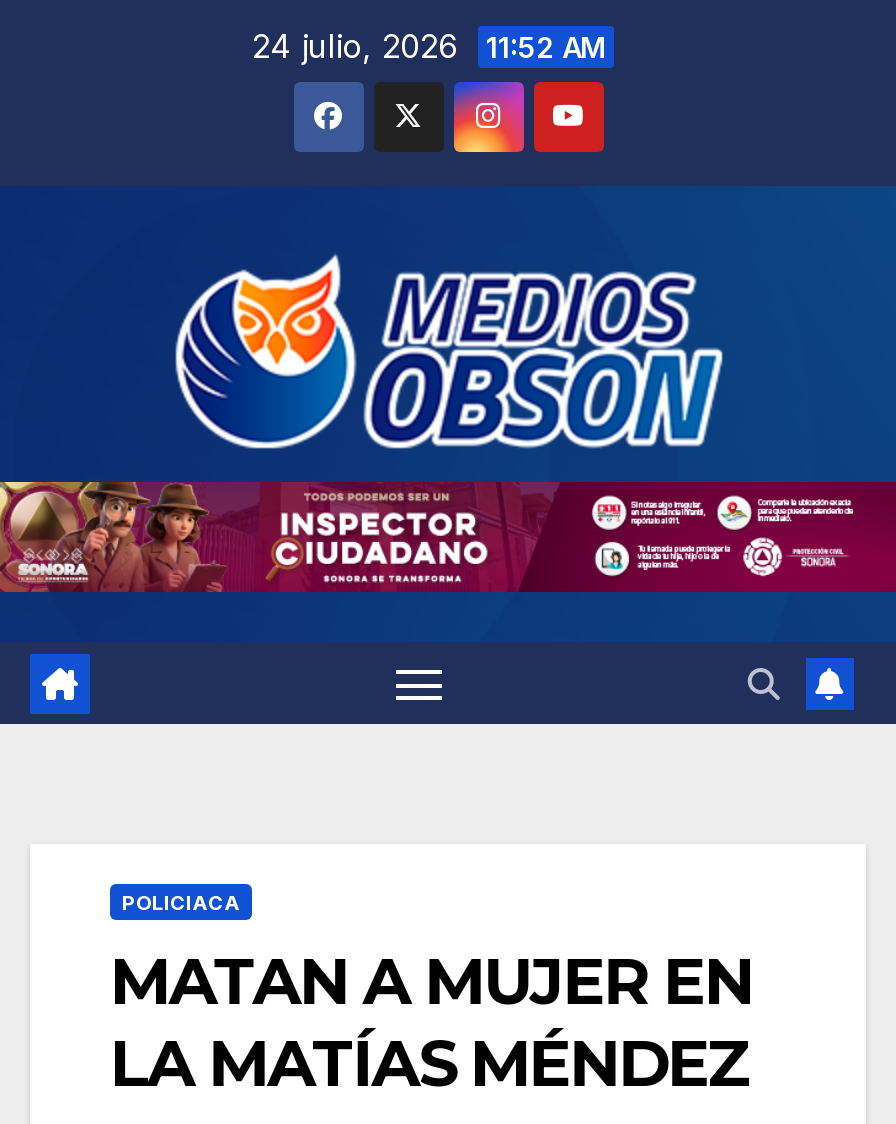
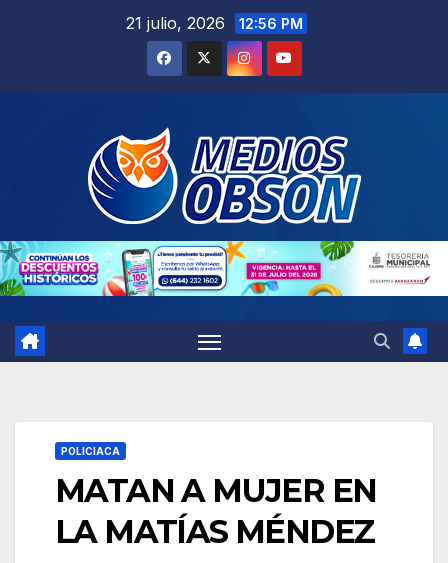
[252,26,606,66] 24 julio, 2026 11:52 AM -> [126,13,303,33] 21 julio, 2026 12:56 PM
[6,480,890,594] [image] -> [3,240,445,297] [image]

